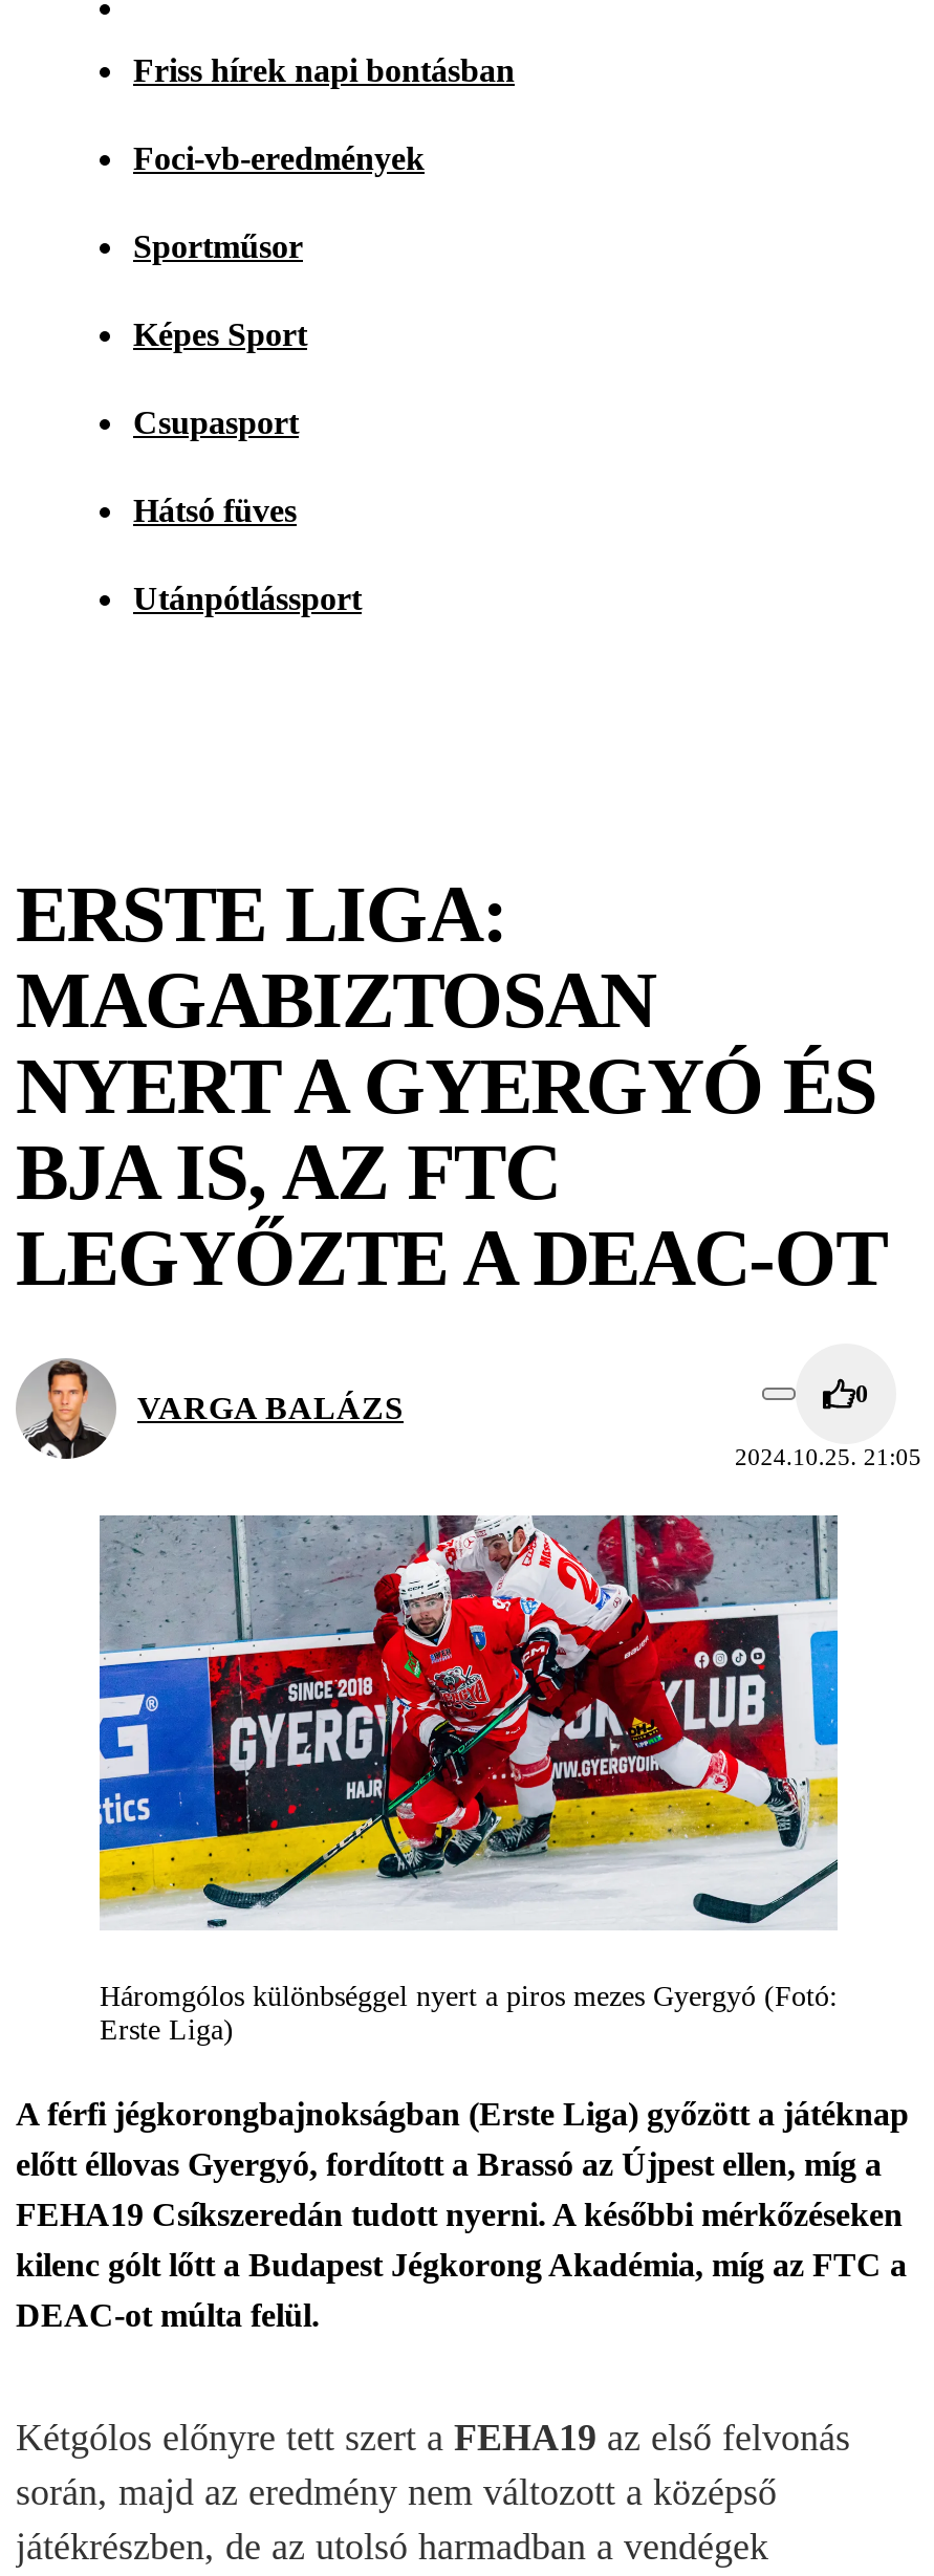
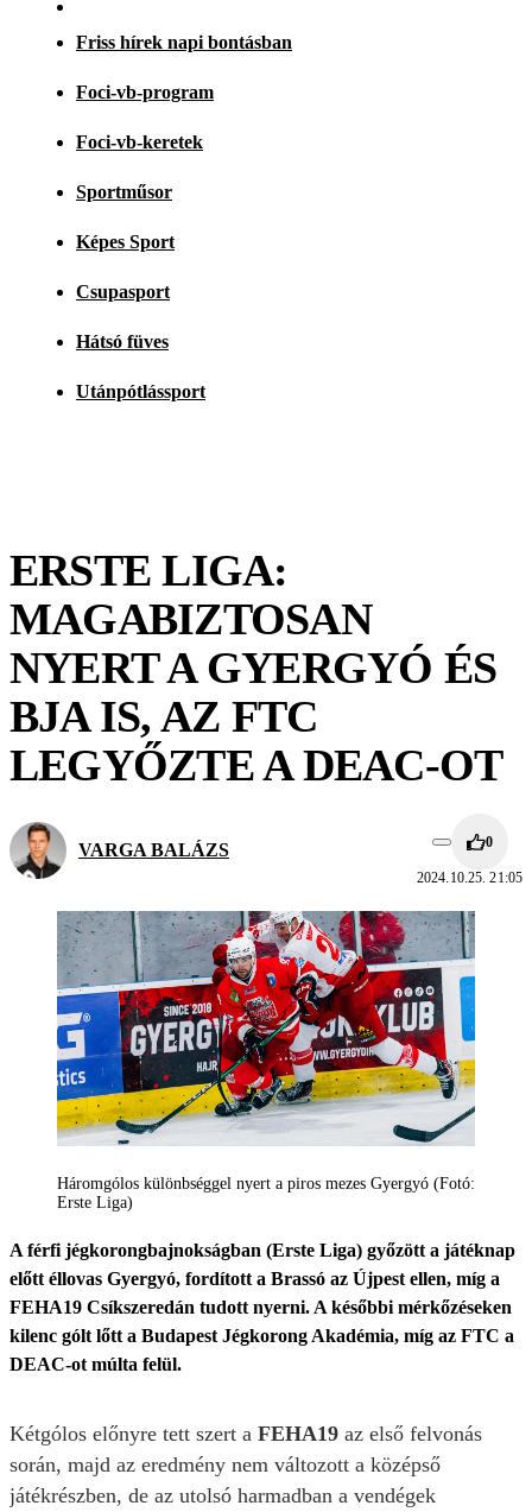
[133,140,425,176] Foci-vb-eredmények -> [76,82,214,152] Foci-vb-program | Foci-vb-keretek

